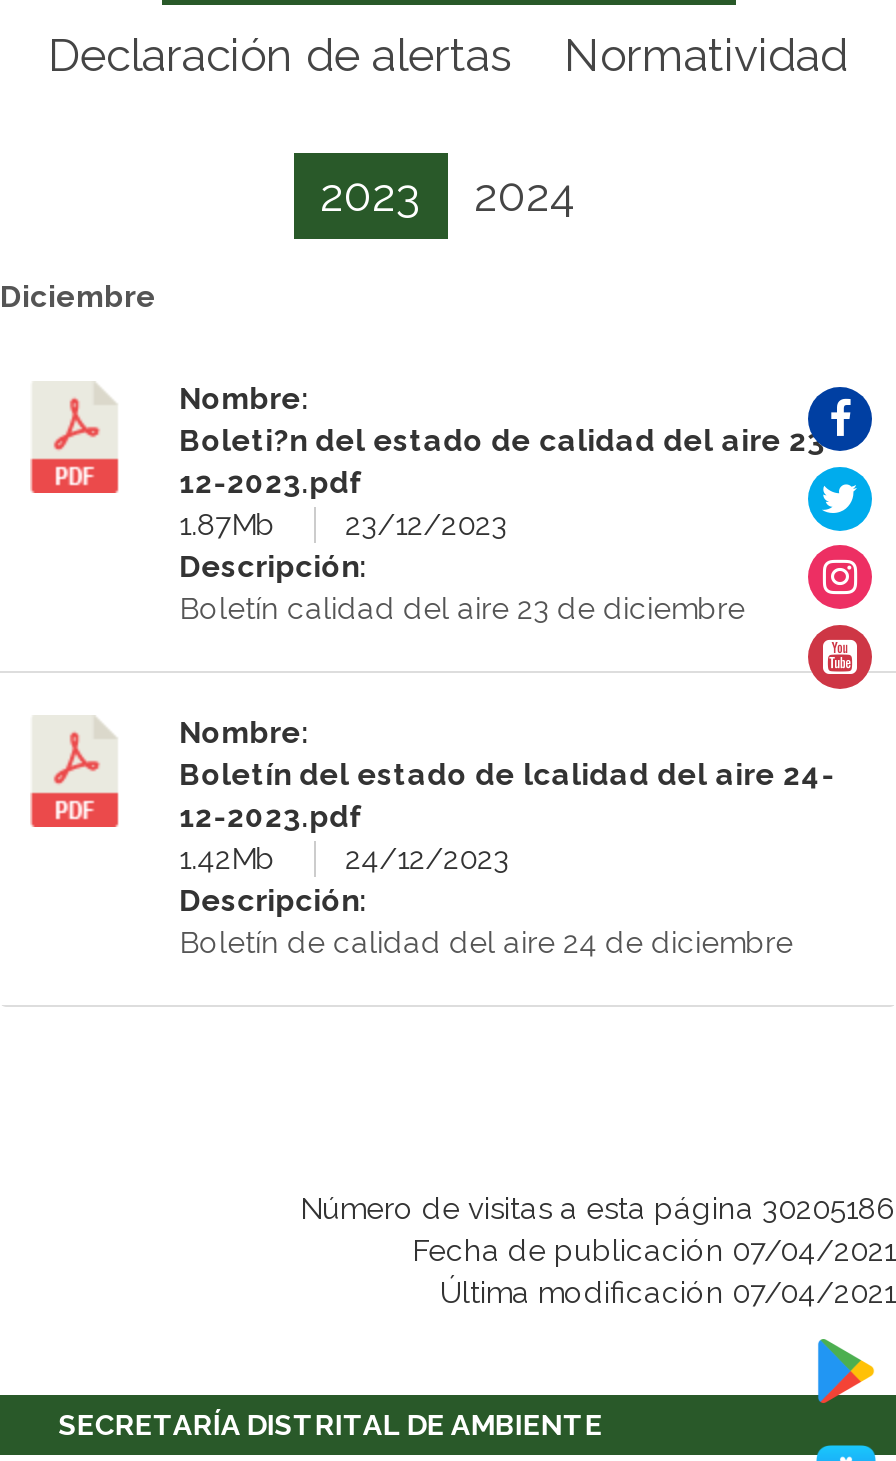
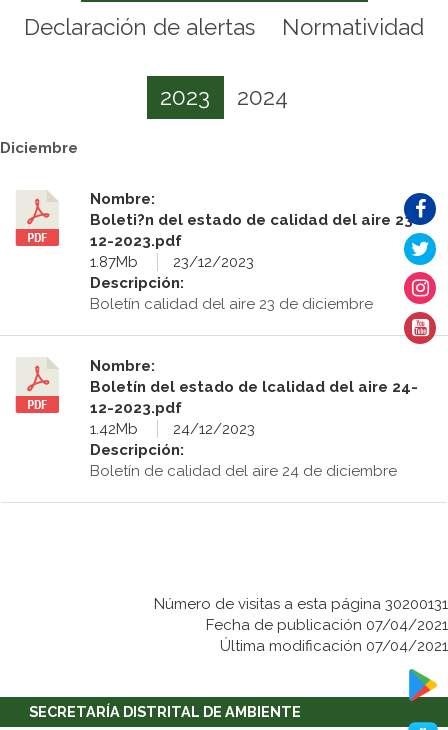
[300,1192,896,1228] Número de visitas a esta página 30205186 -> [154,595,448,613] Número de visitas a esta página 30200131

